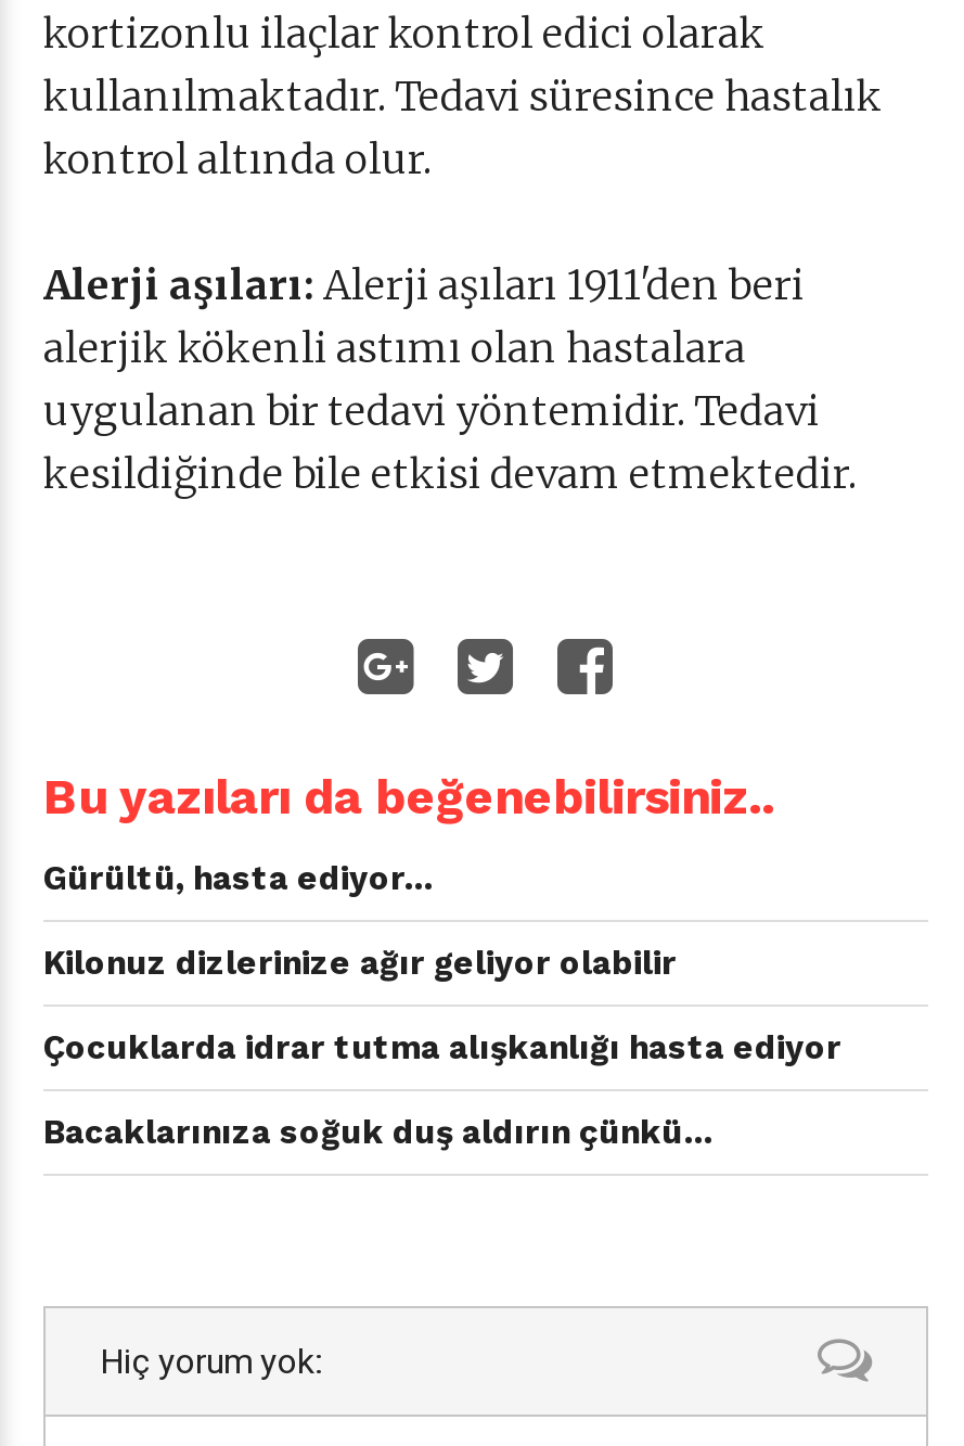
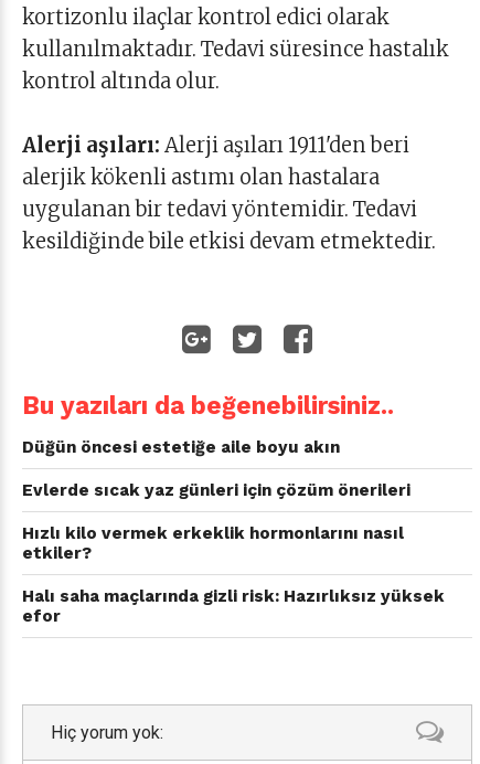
[43,859,434,898] Gürültü, hasta ediyor… -> [22,437,340,457] Düğün öncesi estetiğe aile boyu akın
[43,944,677,983] Kilonuz dizlerinize ağır geliyor olabilir -> [22,480,410,500] Evlerde sıcak yaz günleri için çözüm önerileri
[43,1028,841,1067] Çocuklarda idrar tutma alışkanlığı hasta ediyor -> [22,523,404,563] Hızlı kilo vermek erkeklik hormonlarını nasıl | etkiler?
[43,1113,714,1152] Bacaklarınıza soğuk duş aldırın çünkü… -> [22,586,445,626] Halı saha maçlarında gizli risk: Hazırlıksız yüksek | efor

